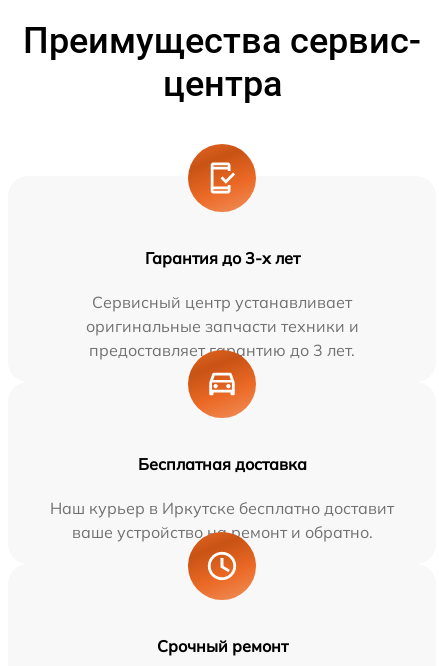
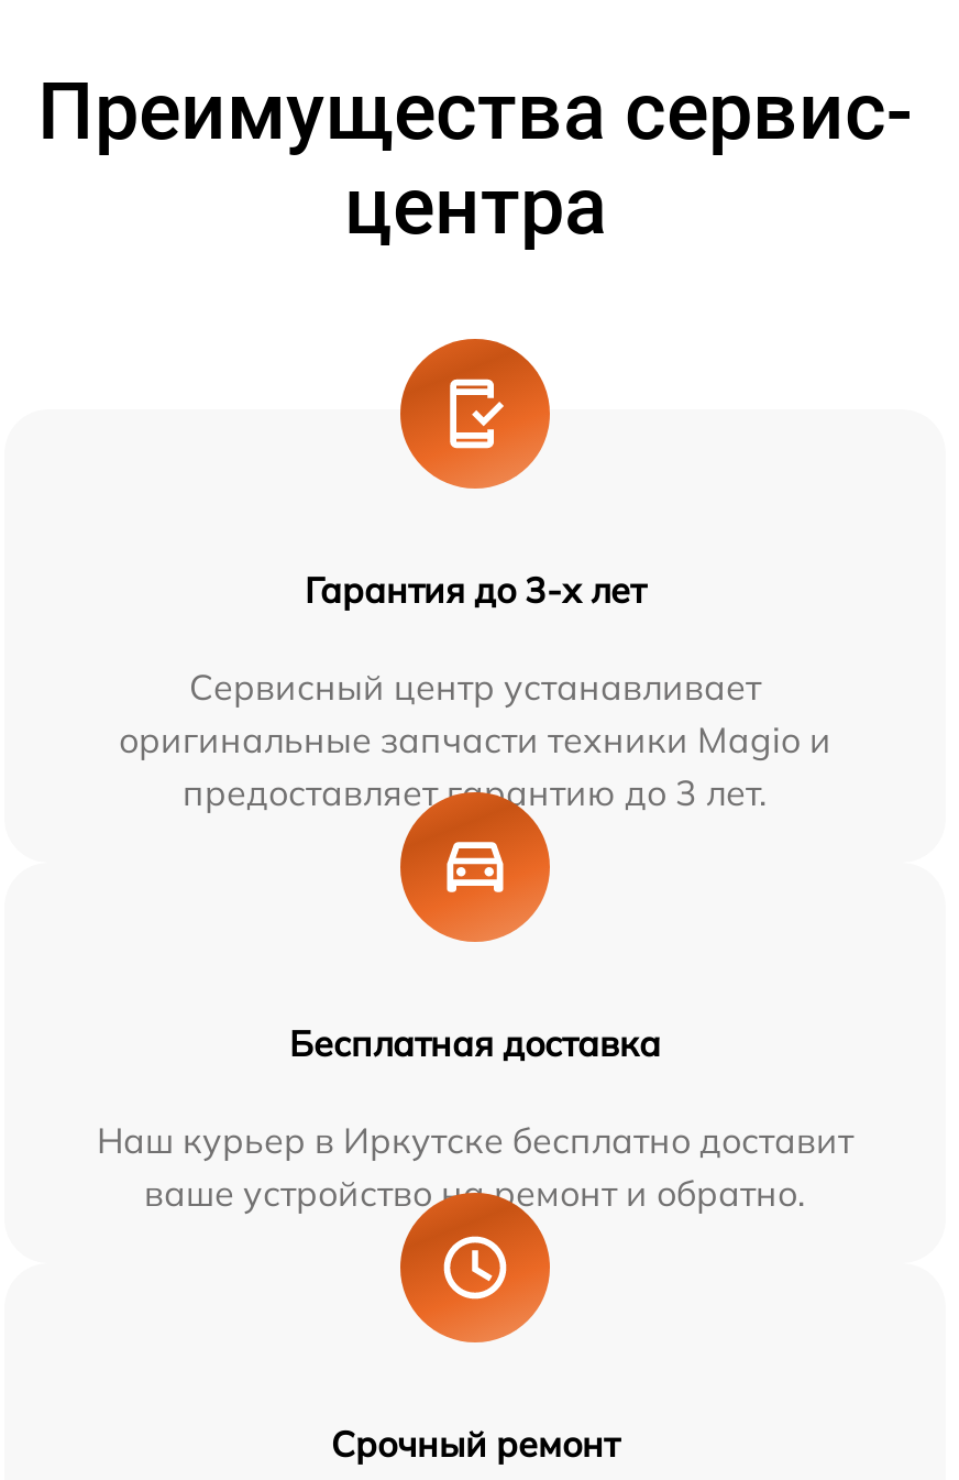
[85,316,358,336] оригинальные запчасти техники и -> [119,717,831,761] оригинальные запчасти техники Magio и

